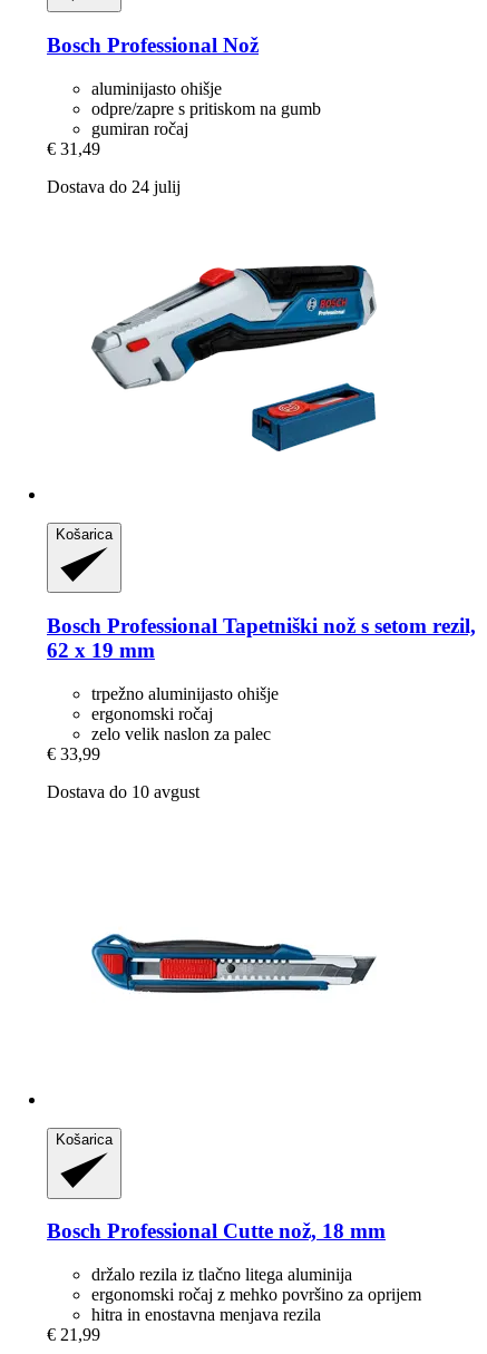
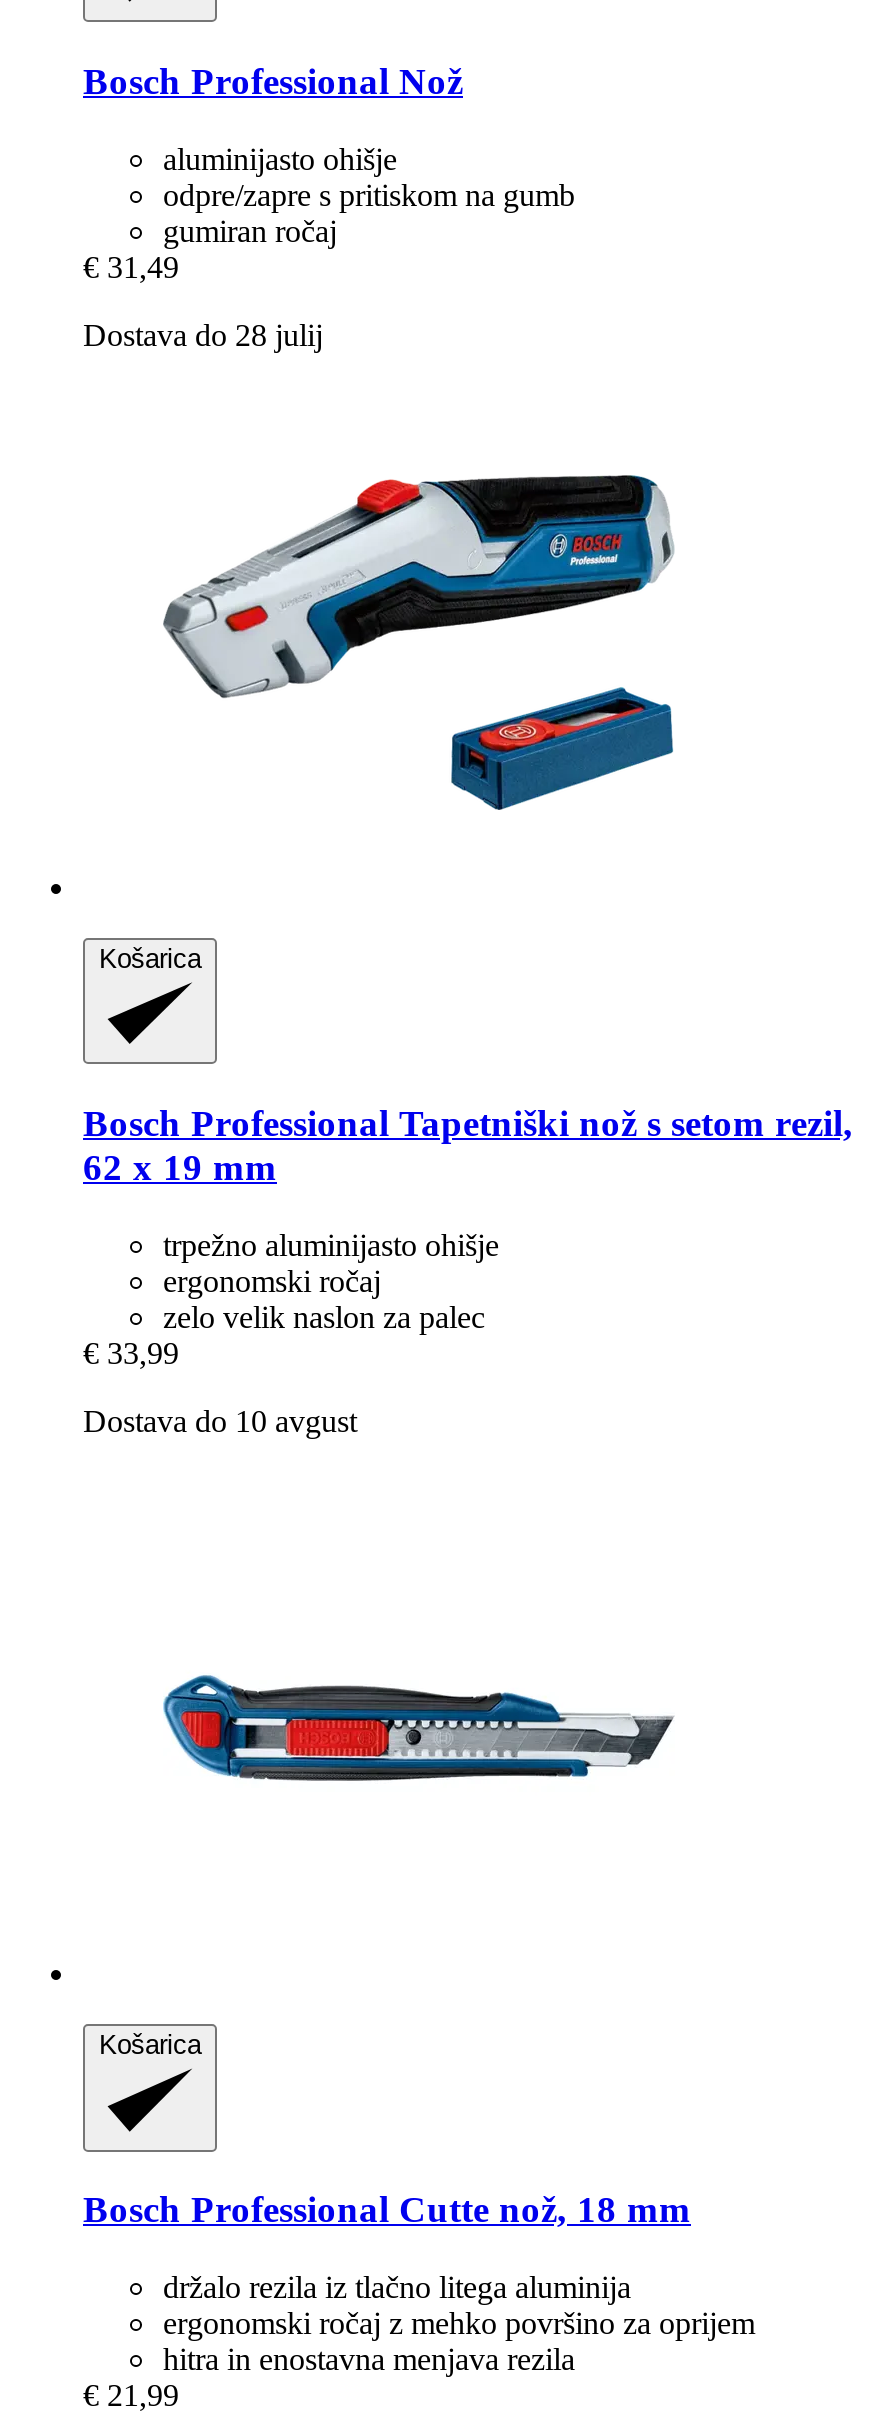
[47,177,181,196] Dostava do 24 julij -> [83,317,323,351] Dostava do 28 julij

